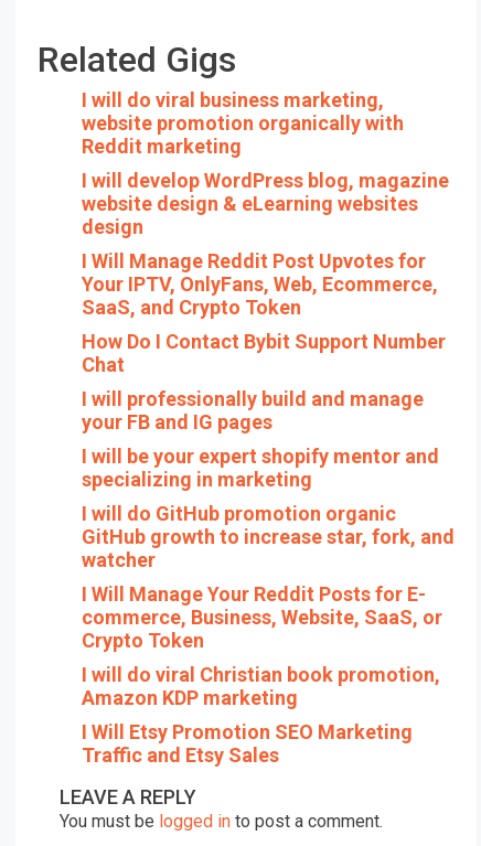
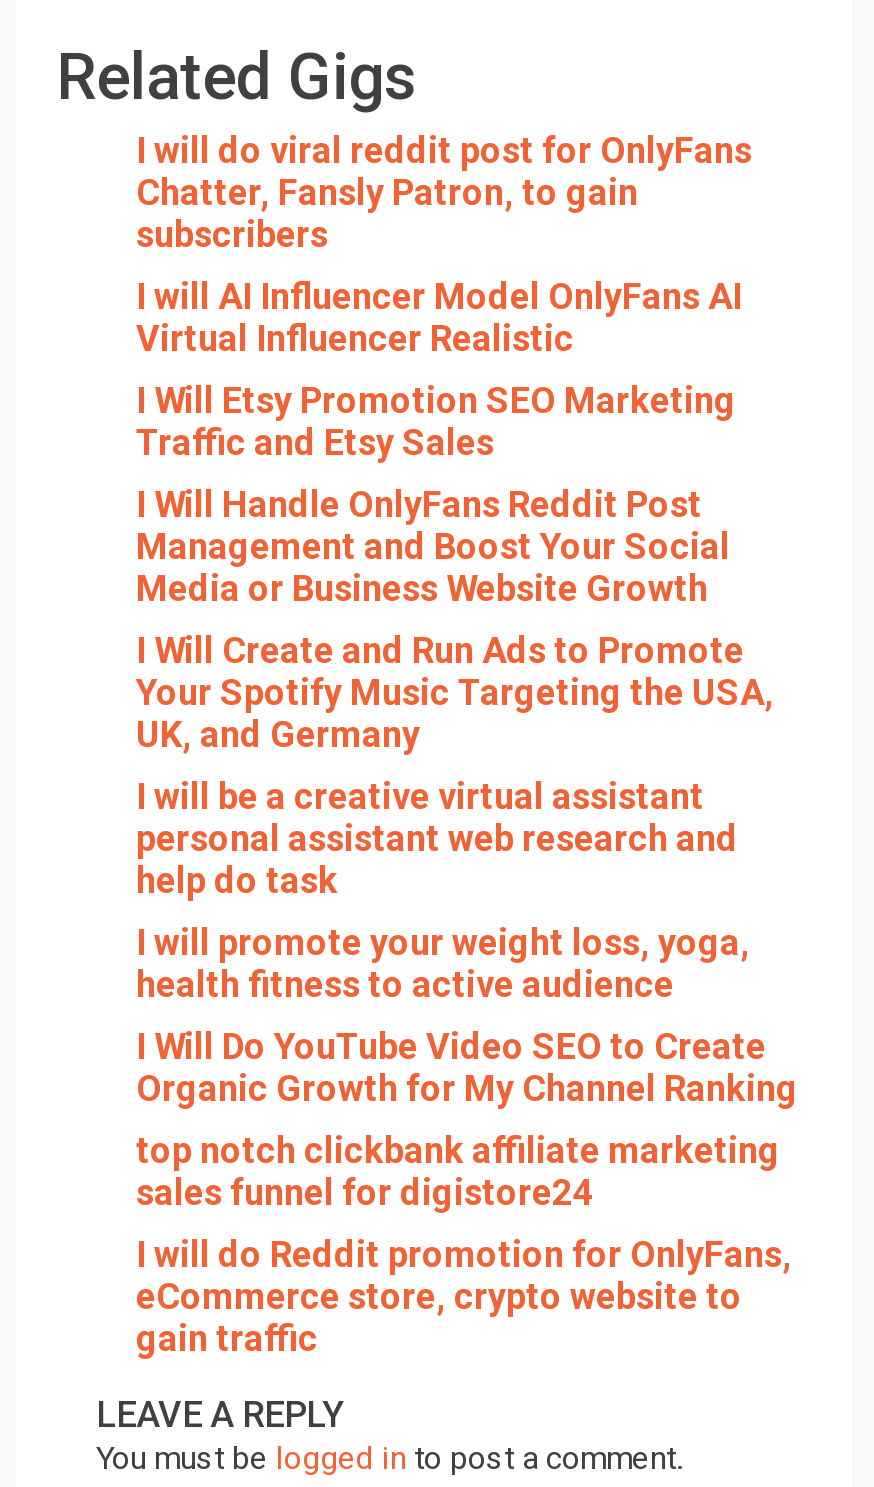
[82,88,455,709] I will do viral business marketing, | website promotion organically with | Reddit marketing | I will develop WordPress blog, magazine | website design & eLearning websites | design | I Will Manage Reddit Post Upvotes for | Your IPTV, OnlyFans, Web, Ecommerce, | SaaS, and Crypto Token | How Do I Contact Bybit Support Number | Chat | I will professionally build and manage | your FB and IG pages | I will be your expert shopify mentor and | specializing in marketing | I will do GitHub promotion organic | GitHub growth to increase star, fork, and | watcher | I Will Manage Your Reddit Posts for E- | commerce, Business, Website, SaaS, or | Crypto Token | I will do viral Christian book promotion, | Amazon KDP marketing -> [136,128,752,358] I will do viral reddit post for OnlyFans | Chatter, Fansly Patron, to gain | subscribers | I will AI Influencer Model OnlyFans AI | Virtual Influencer Realistic
moved [82,720,413,766] -> [136,378,736,462]: I Will Etsy Promotion SEO Marketing | Traffic and Etsy Sales
none -> [136,482,798,1358] I Will Handle OnlyFans Reddit Post | Management and Boost Your Social | Media or Business Website Growth | I Will Create and Run Ads to Promote | Your Spotify Music Targeting the USA, | UK, and Germany | I will be a creative virtual assistant | personal assistant web research and | help do task | I will promote your weight loss, yoga, | health fitness to active audience | I Will Do YouTube Video SEO to Create | Organic Growth for My Channel Ranking | top notch clickbank affiliate marketing | sales funnel for digistore24 | I will do Reddit promotion for OnlyFans, | eCommerce store, crypto website to | gain traffic

